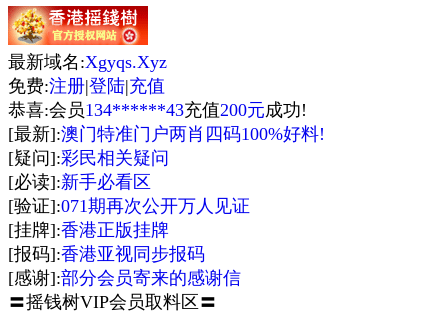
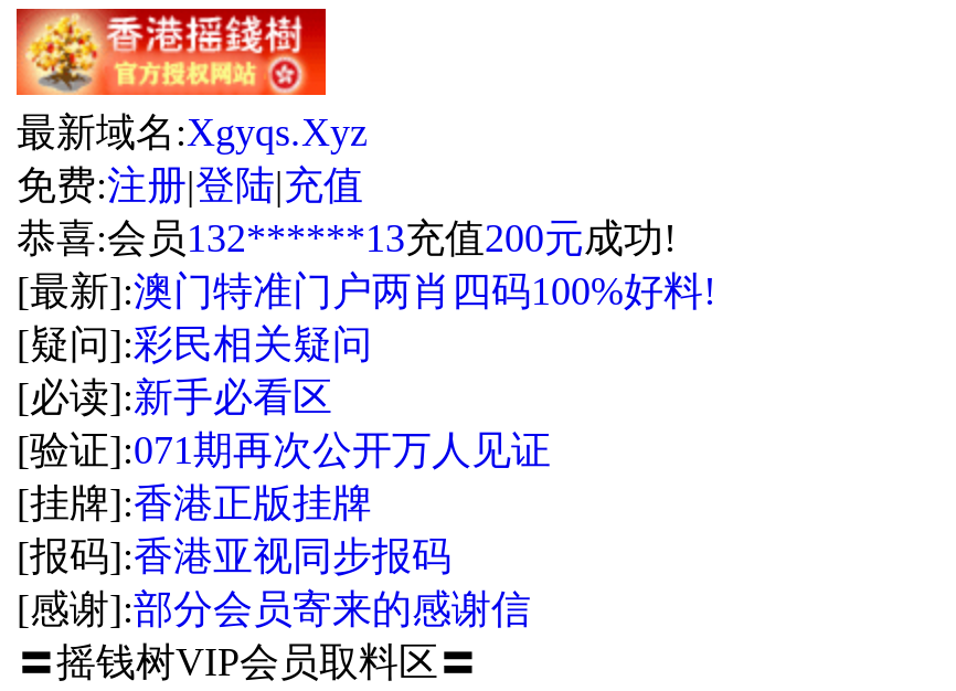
[8,100,307,120] 恭喜:会员134******43充值200元成功! -> [17,216,677,261] 恭喜:会员132******13充值200元成功!

